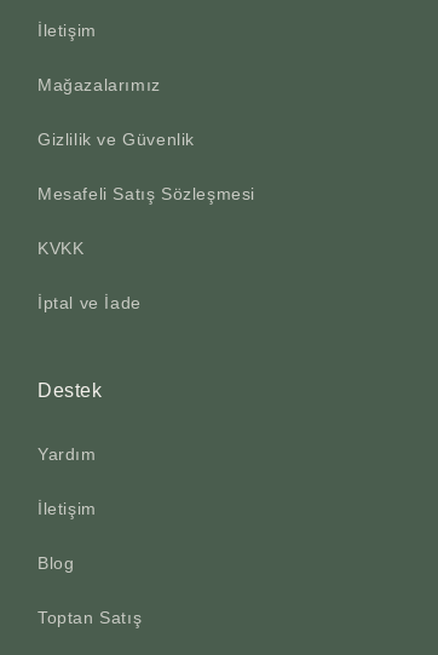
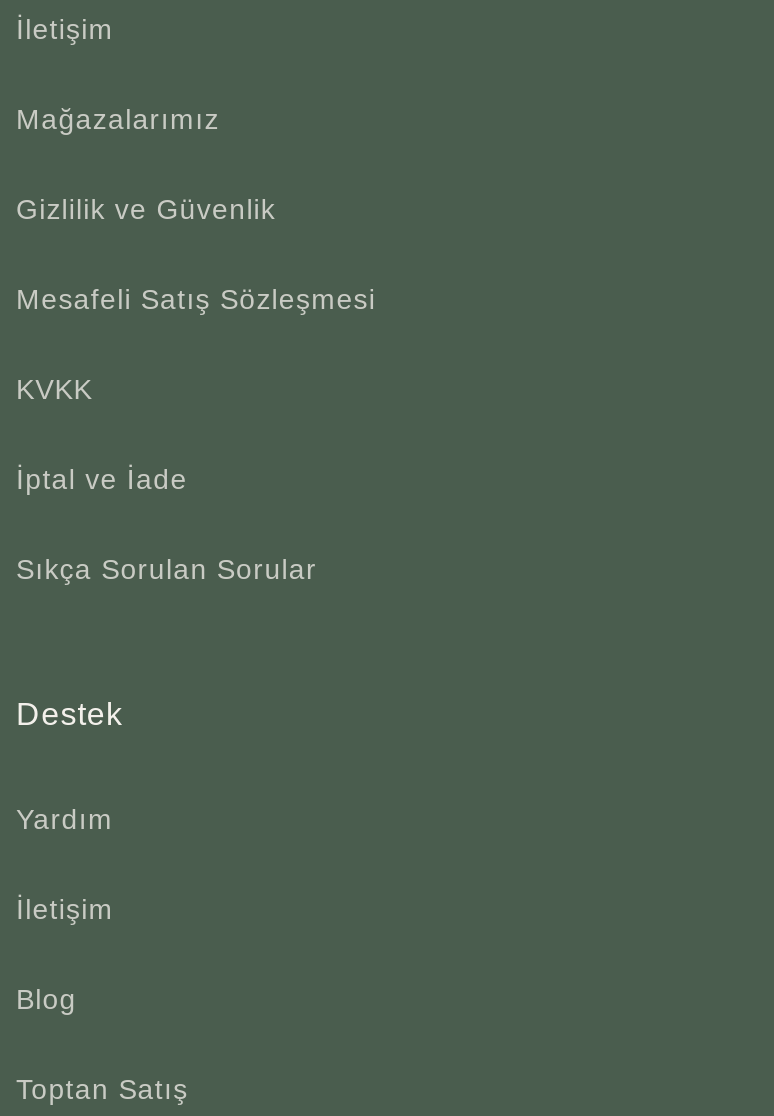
none -> [16,554,317,586] Sıkça Sorulan Sorular

